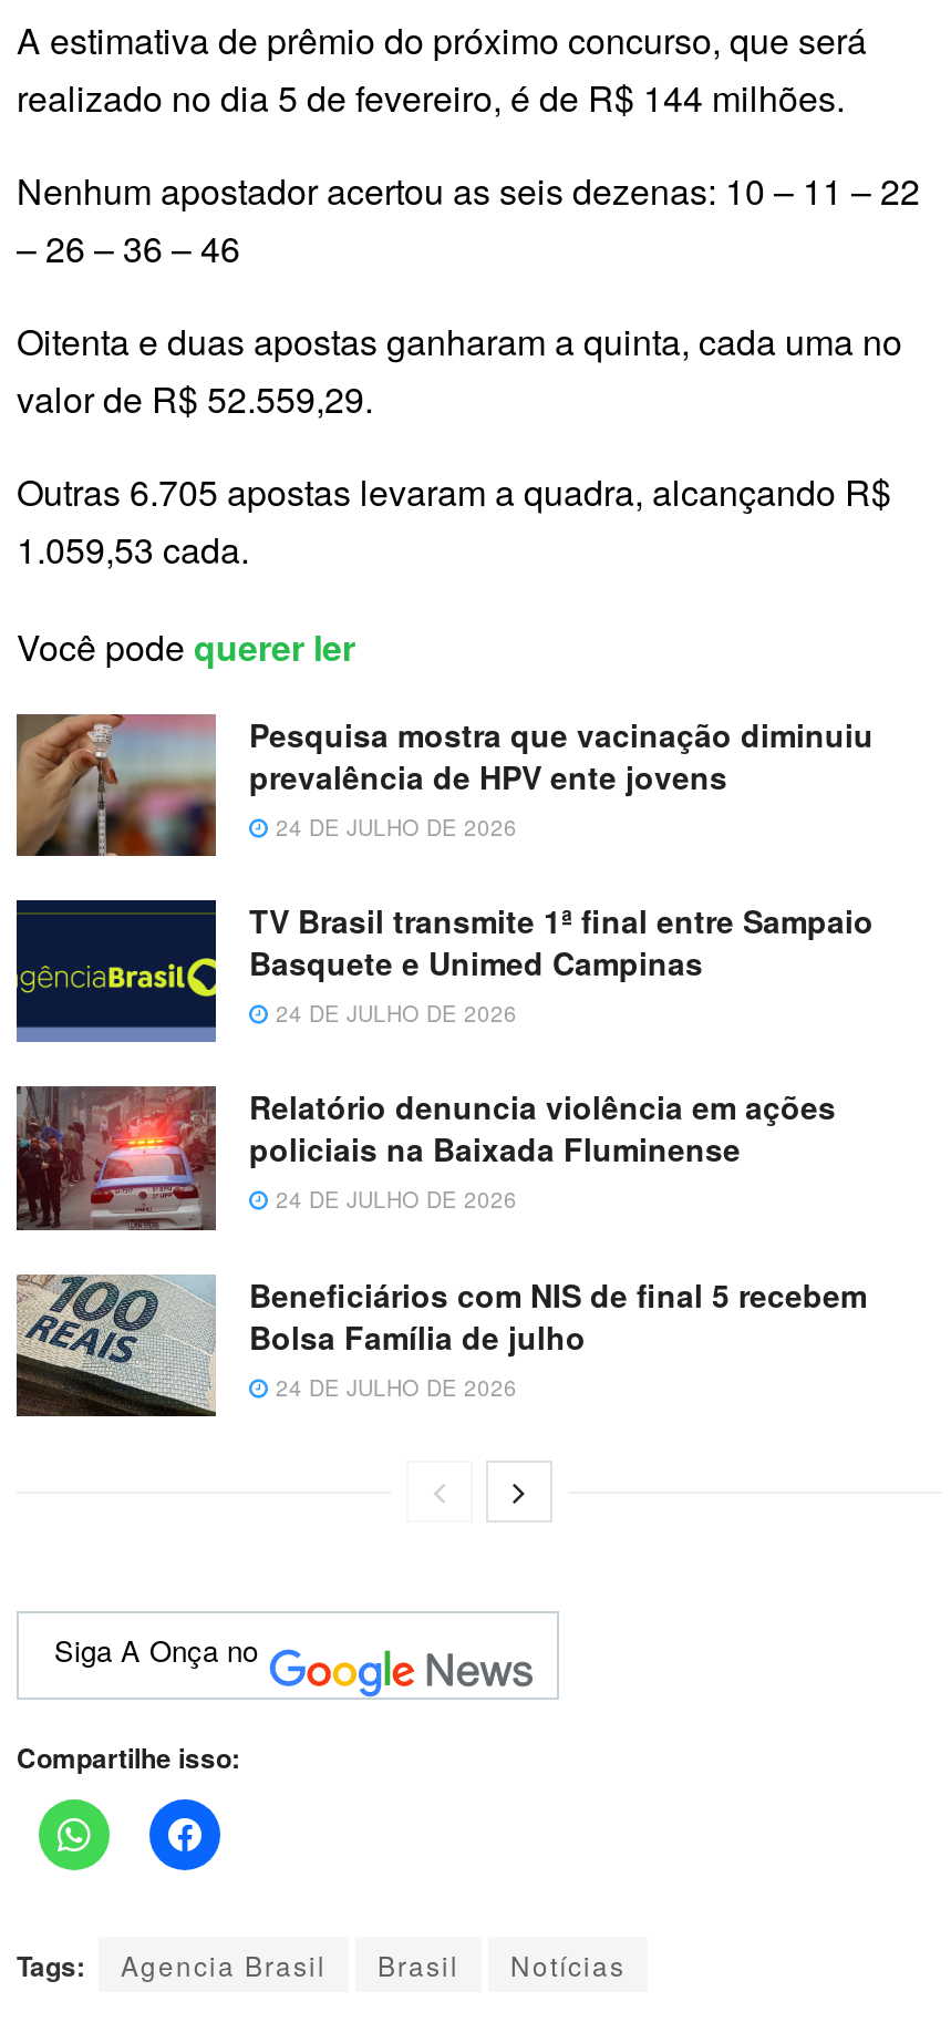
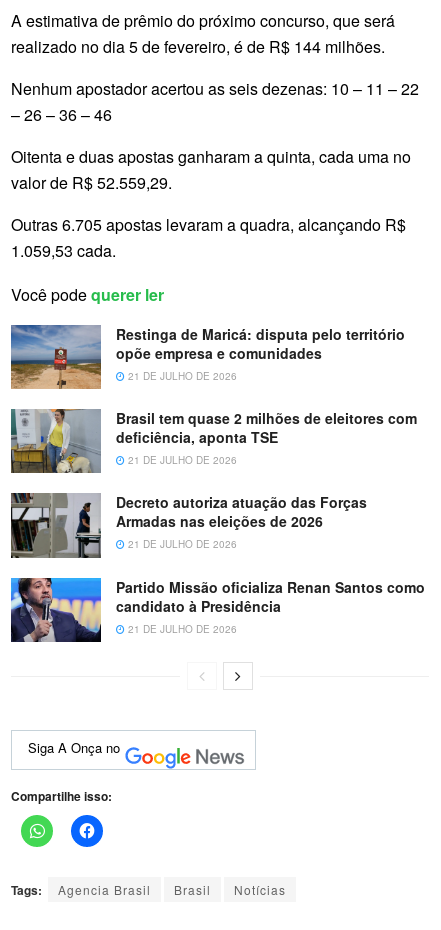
[14,712,874,858] [image] | Pesquisa mostra que vacinação diminuiu | prevalência de HPV ente jovens | 24 DE JULHO DE 2026 -> [10,324,405,390] [image] | Restinga de Maricá: disputa pelo território | opõe empresa e comunidades | 21 DE JULHO DE 2026
[14,898,874,1044] [image] | TV Brasil transmite 1ª final entre Sampaio | Basquete e Unimed Campinas | 24 DE JULHO DE 2026 -> [10,408,417,474] [image] | Brasil tem quase 2 milhões de eleitores com | deficiência, aponta TSE | 21 DE JULHO DE 2026
[17,1085,836,1230] [image] | Relatório denuncia violência em ações | policiais na Baixada Fluminense | 24 DE JULHO DE 2026 -> [10,492,367,558] [image] | Decreto autoriza atuação das Forças | Armadas nas eleições de 2026 | 21 DE JULHO DE 2026
[14,1272,867,1416] [image] | Beneficiários com NIS de final 5 recebem | Bolsa Família de julho | 24 DE JULHO DE 2026 -> [10,577,425,643] [image] | Partido Missão oficializa Renan Santos como | candidato à Presidência | 21 DE JULHO DE 2026

